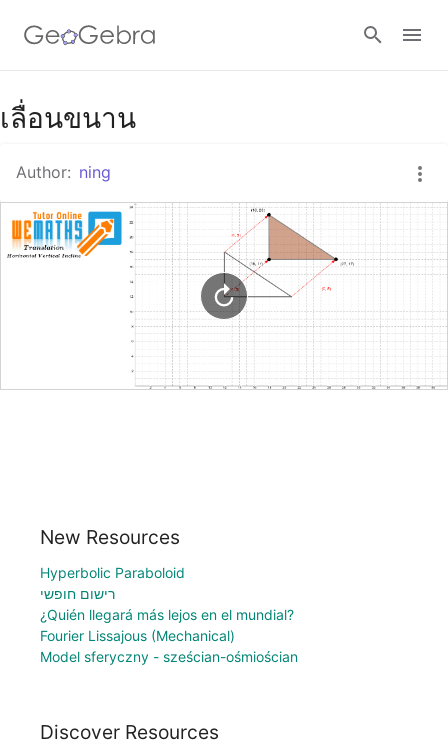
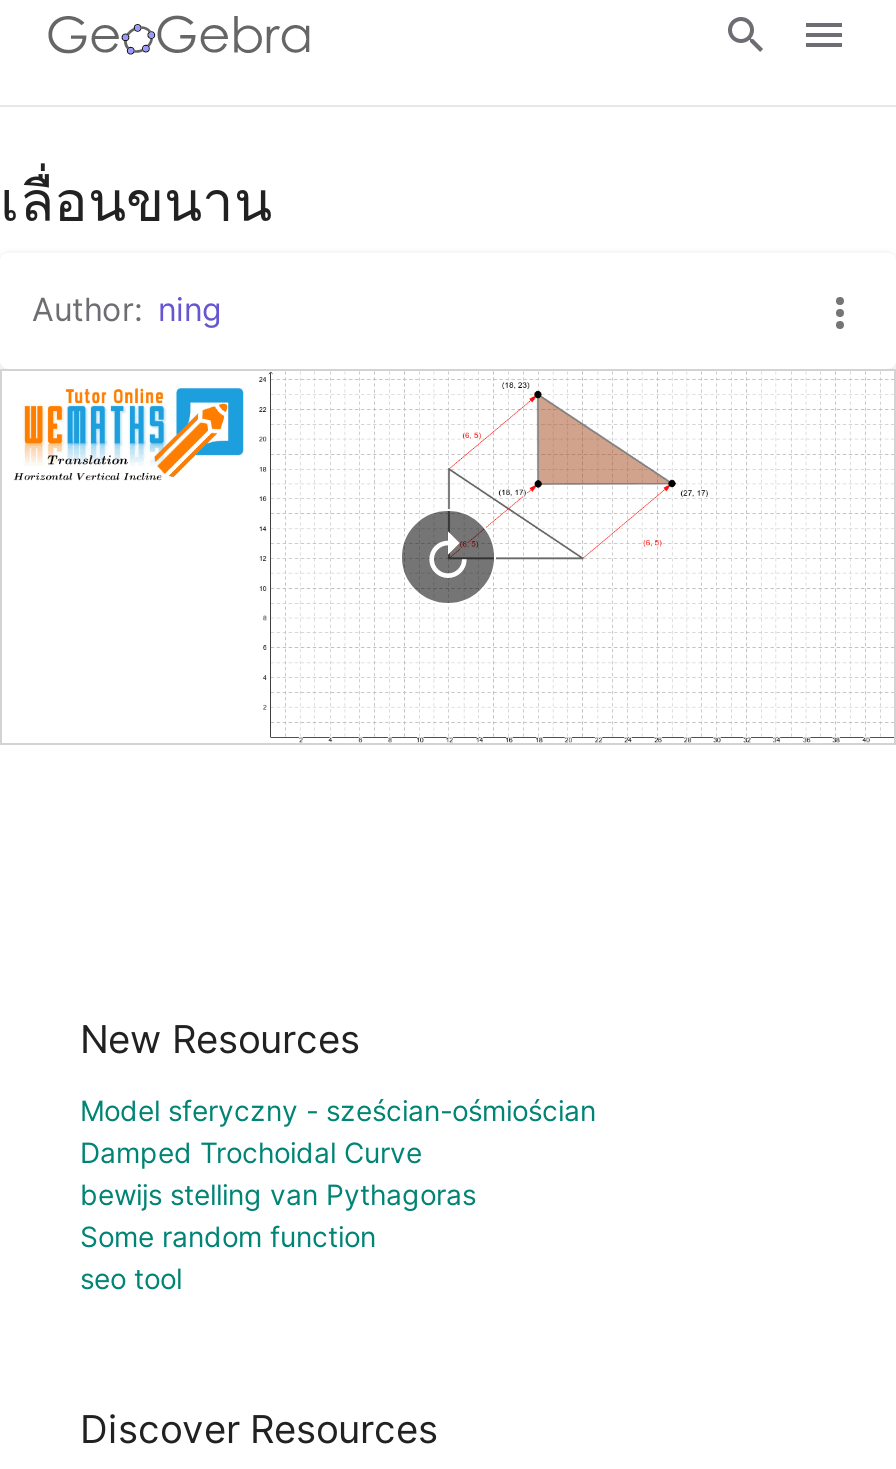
[40,564,294,644] Hyperbolic Paraboloid | רישום חופשי | ¿Quién llegará más lejos en el mundial? | Fourier Lissajous (Mechanical) -> none
moved [40,648,298,665] -> [80,1093,596,1127]: Model sferyczny - sześcian-ośmiościan
none -> [80,1135,476,1295] Damped Trochoidal Curve | bewijs stelling van Pythagoras | Some random function | seo tool

